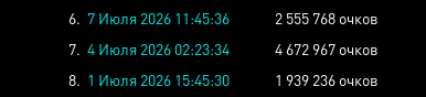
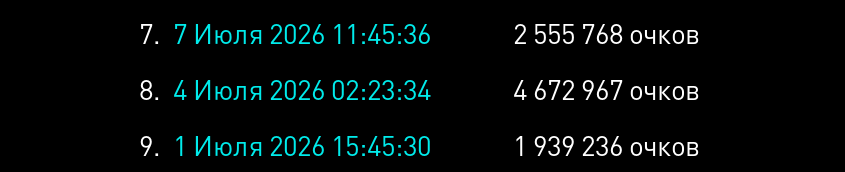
[68,8,230,28] 6. 7 Июля 2026 11:45:36 -> [139,14,431,50] 7. 7 Июля 2026 11:45:36
[68,39,230,58] 7. 4 Июля 2026 02:23:34 -> [139,70,431,106] 8. 4 Июля 2026 02:23:34
[68,69,230,89] 8. 1 Июля 2026 15:45:30 -> [139,126,431,162] 9. 1 Июля 2026 15:45:30

